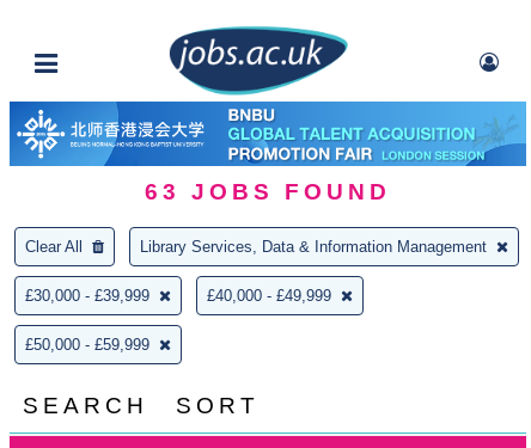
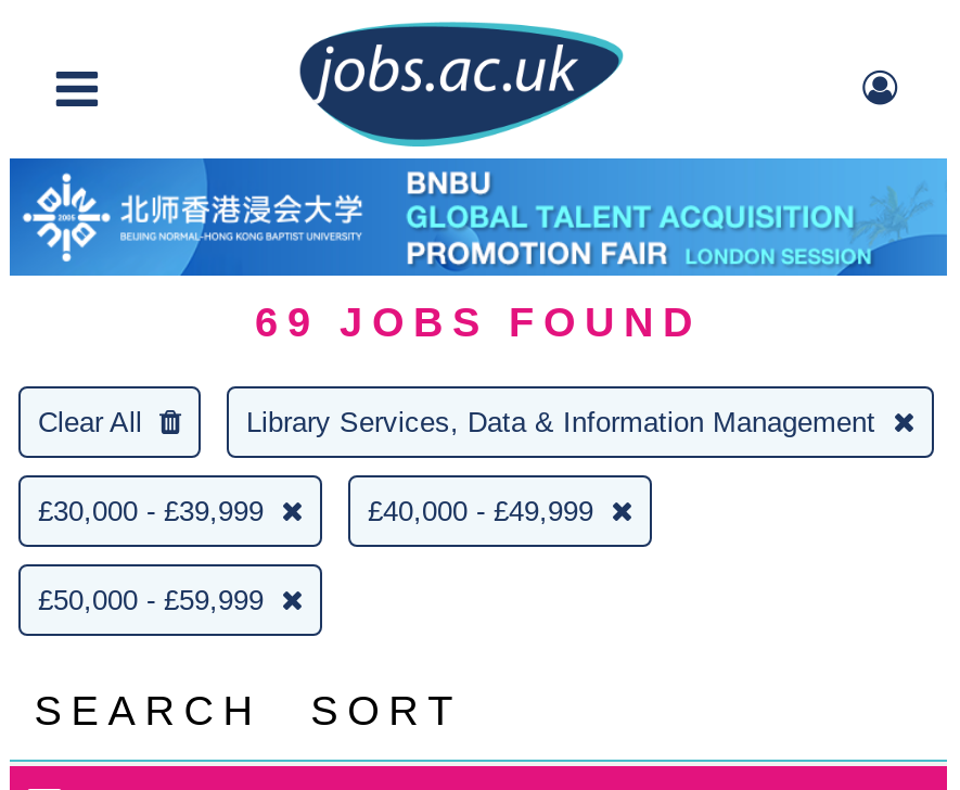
[145,179,391,204] 63 JOBS FOUND -> [255,299,702,344] 69 JOBS FOUND

